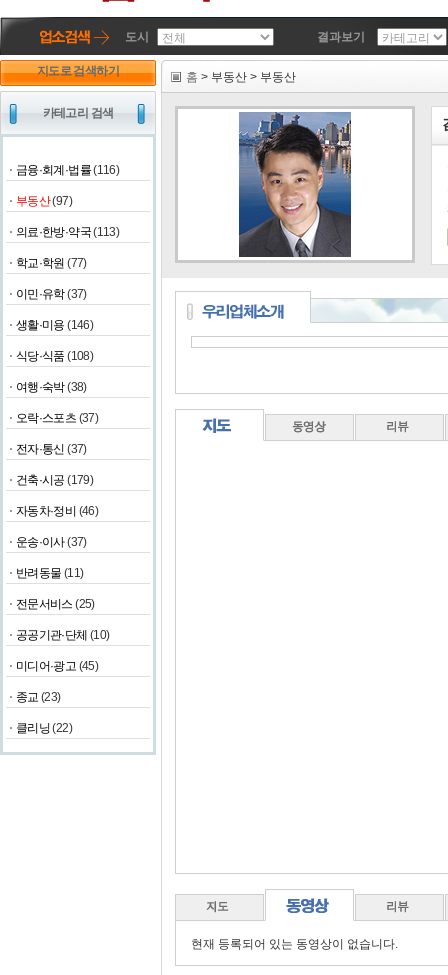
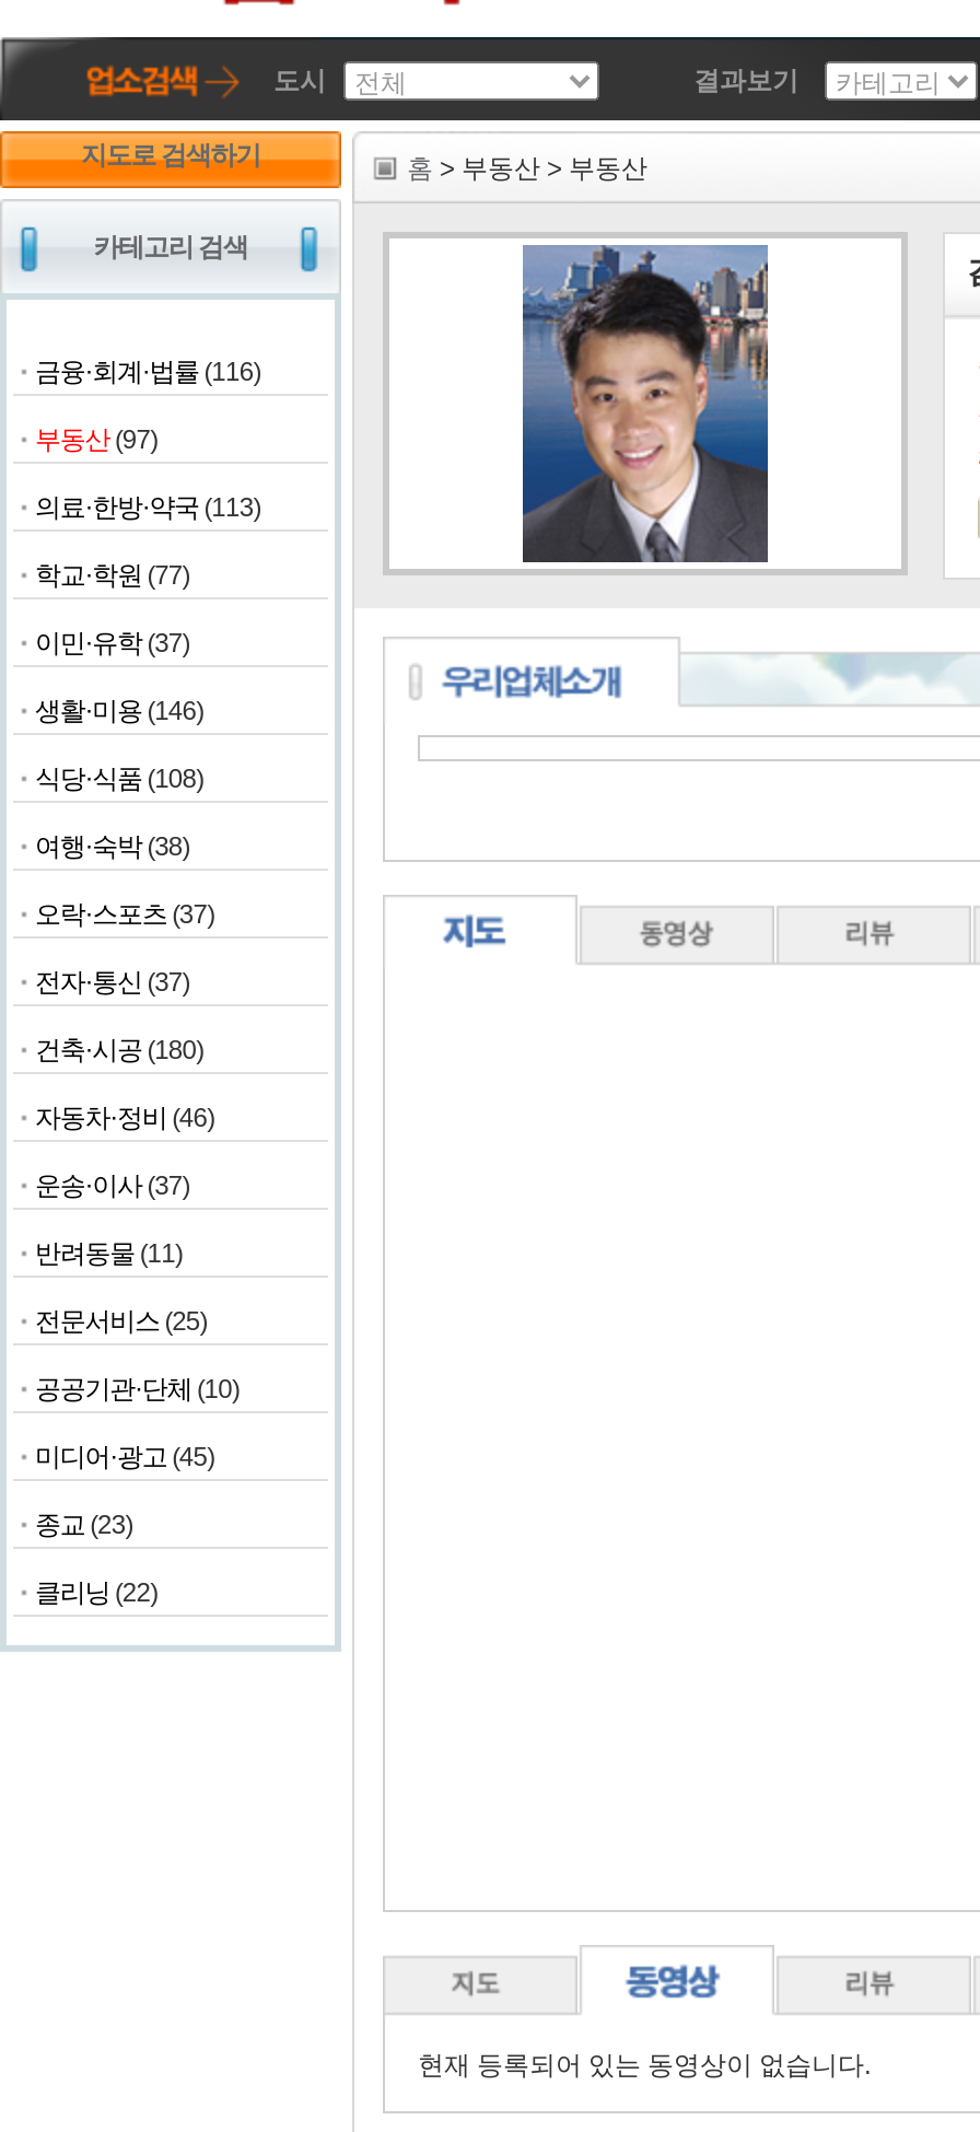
[16,473,93,487] 건축·시공 (179) -> [35,1035,203,1065] 건축·시공 (180)

